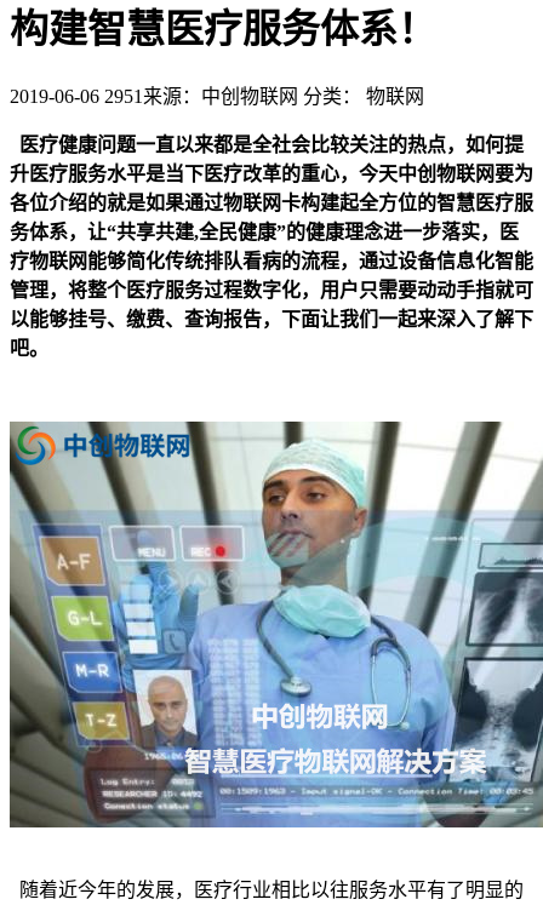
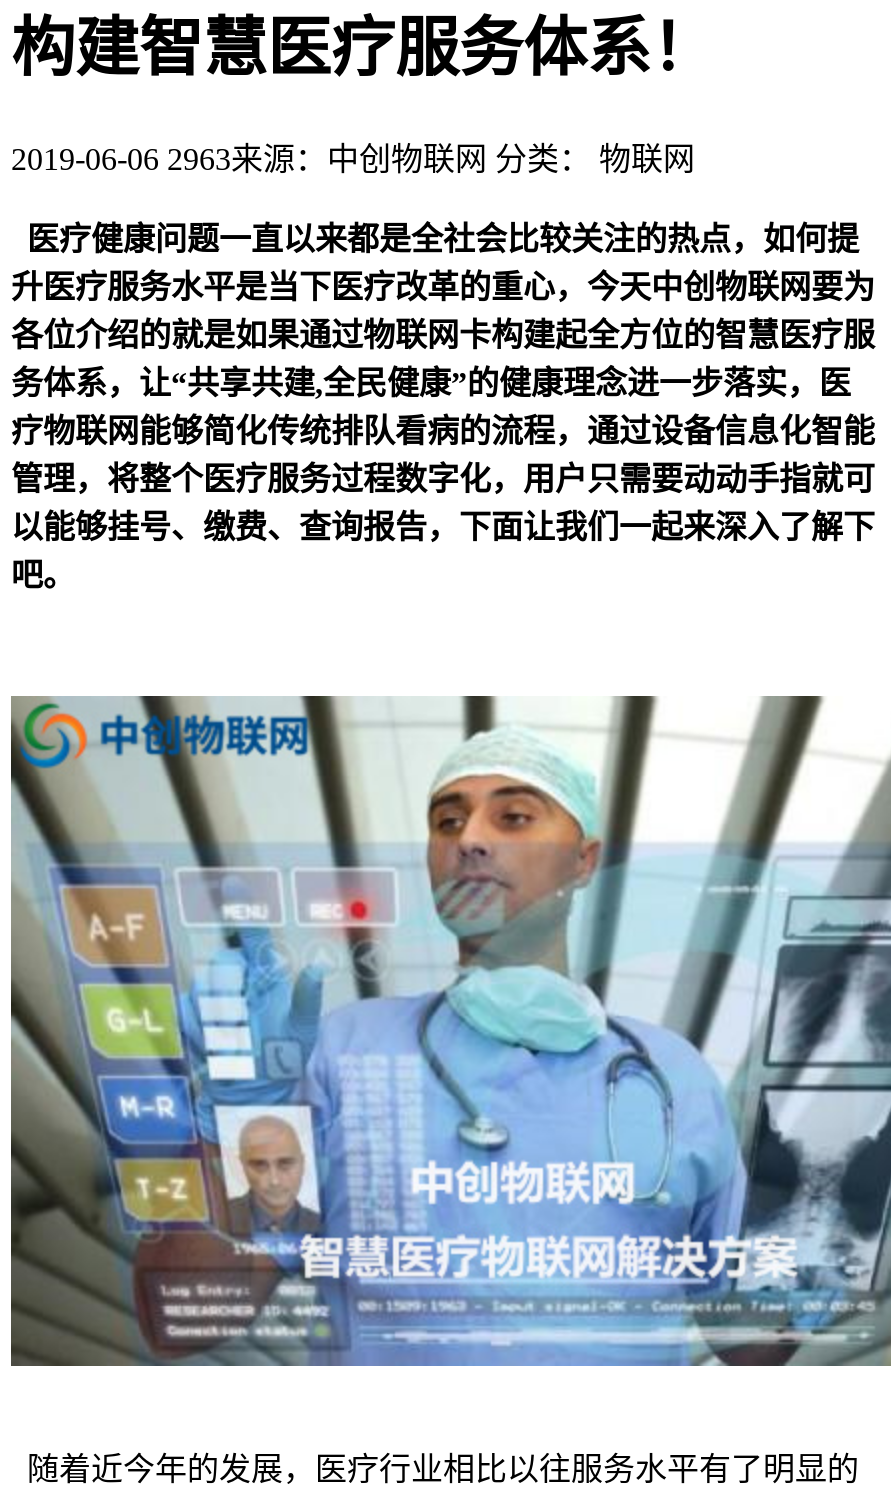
[10,86,424,106] 2019-06-06 2951来源：中创物联网 分类： 物联网 -> [11,142,695,176] 2019-06-06 2963来源：中创物联网 分类： 物联网

